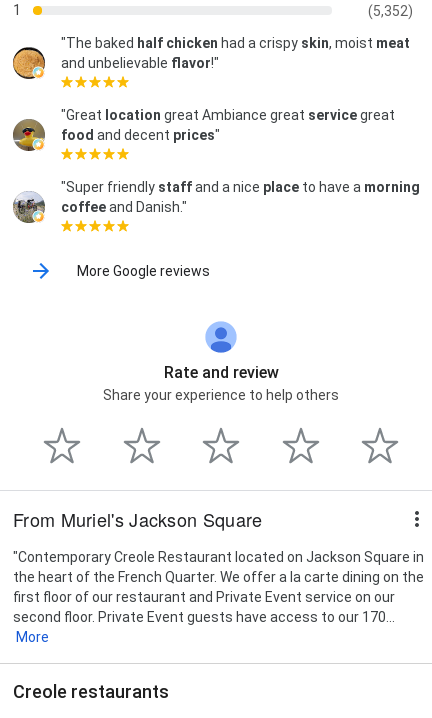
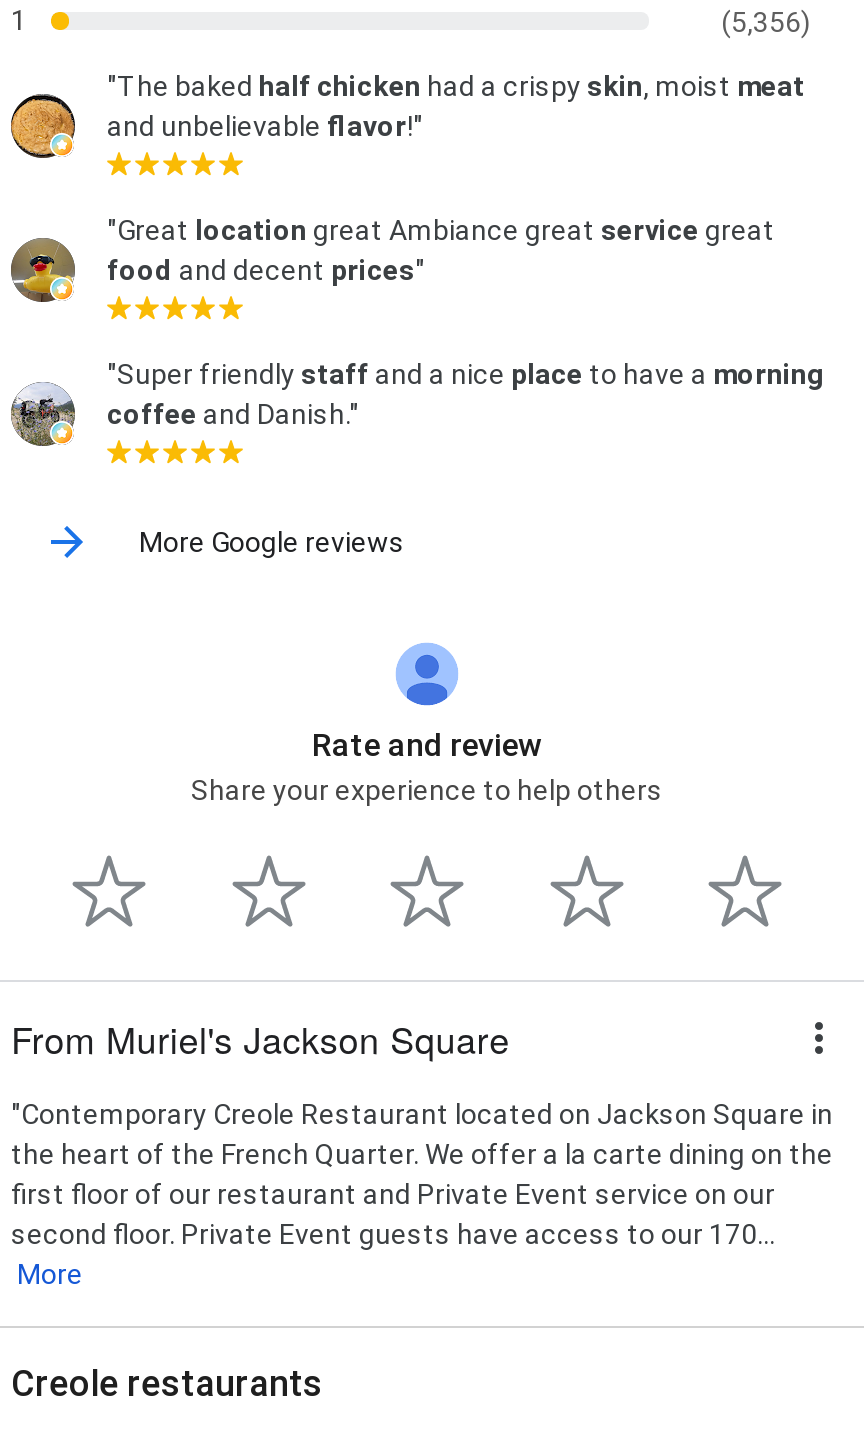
[368,3,413,19] (5,352) -> [721,5,811,37] (5,356)

